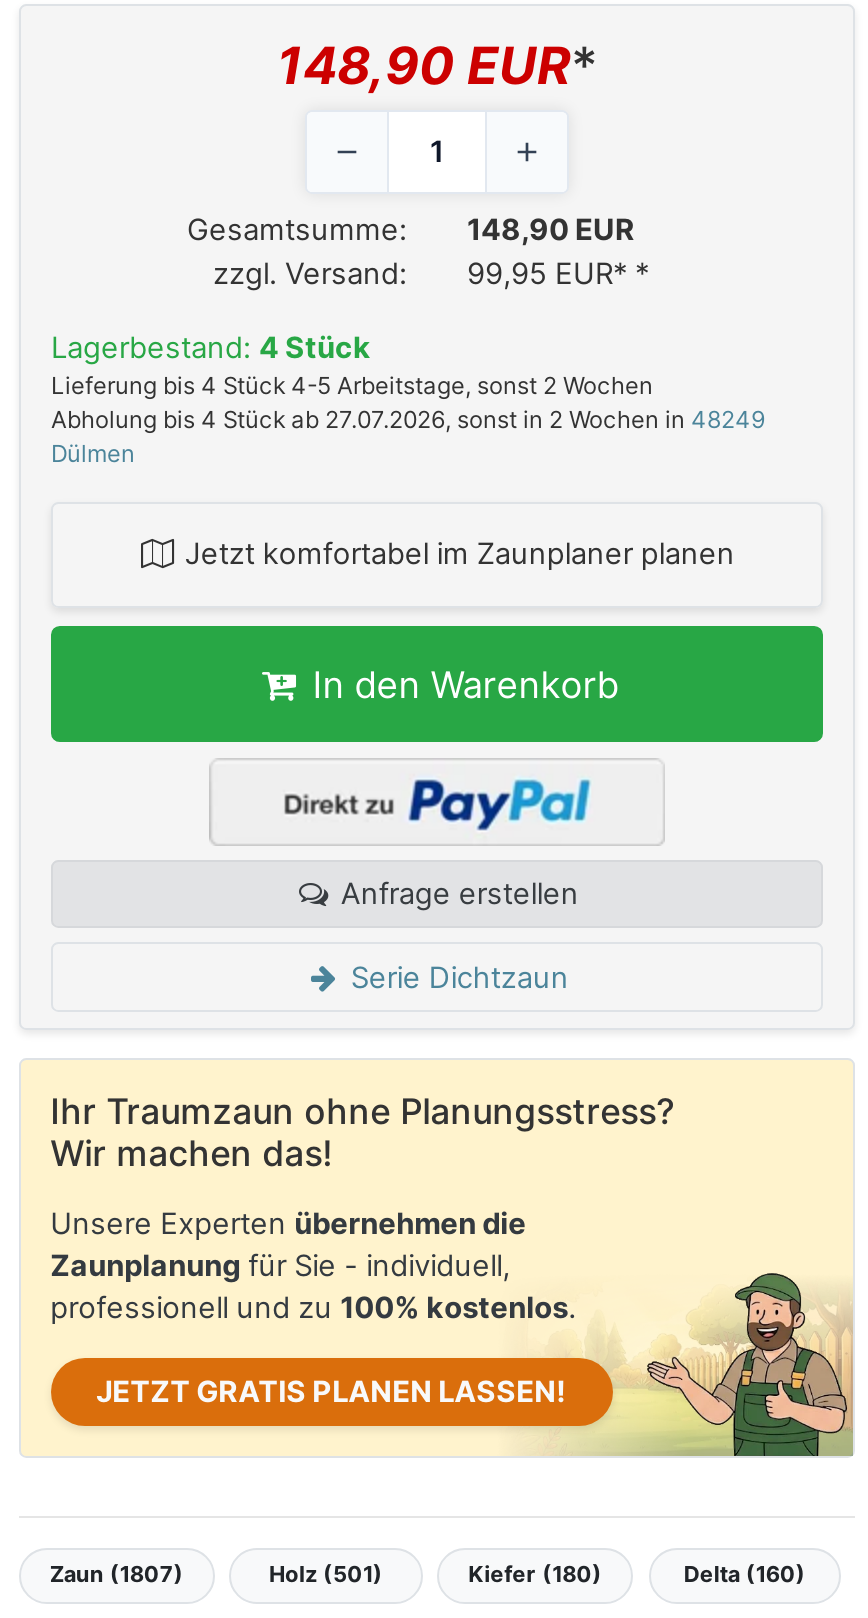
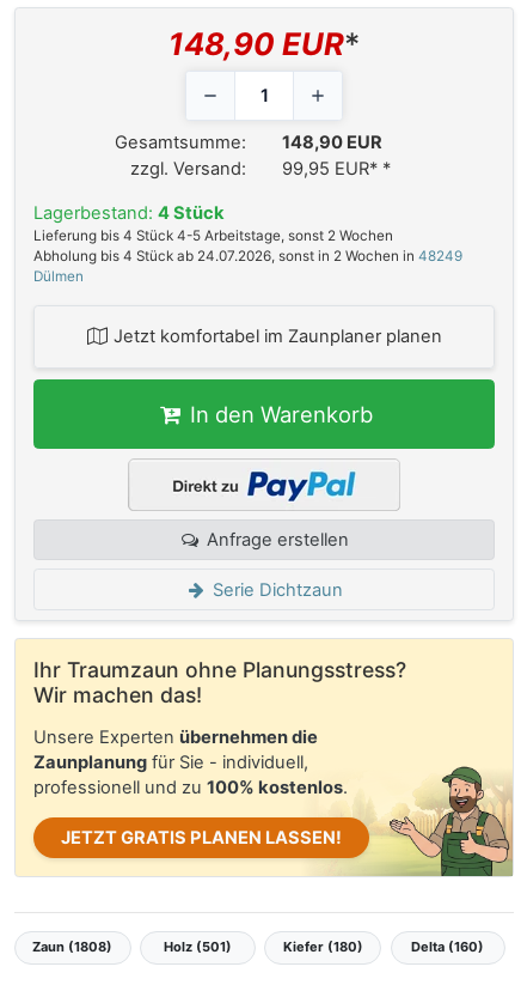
[51,406,765,434] Abholung bis 4 Stück ab 27.07.2026, sonst in 2 Wochen in 48249 -> [33,248,462,265] Abholung bis 4 Stück ab 24.07.2026, sonst in 2 Wochen in 48249
[50,1561,184,1589] Zaun (1807) -> [33,939,113,955] Zaun (1808)

